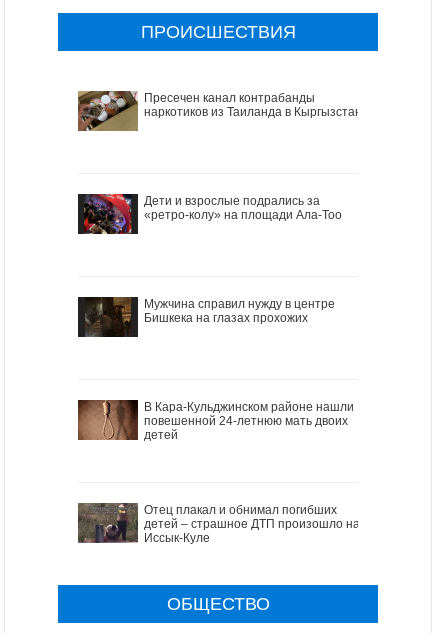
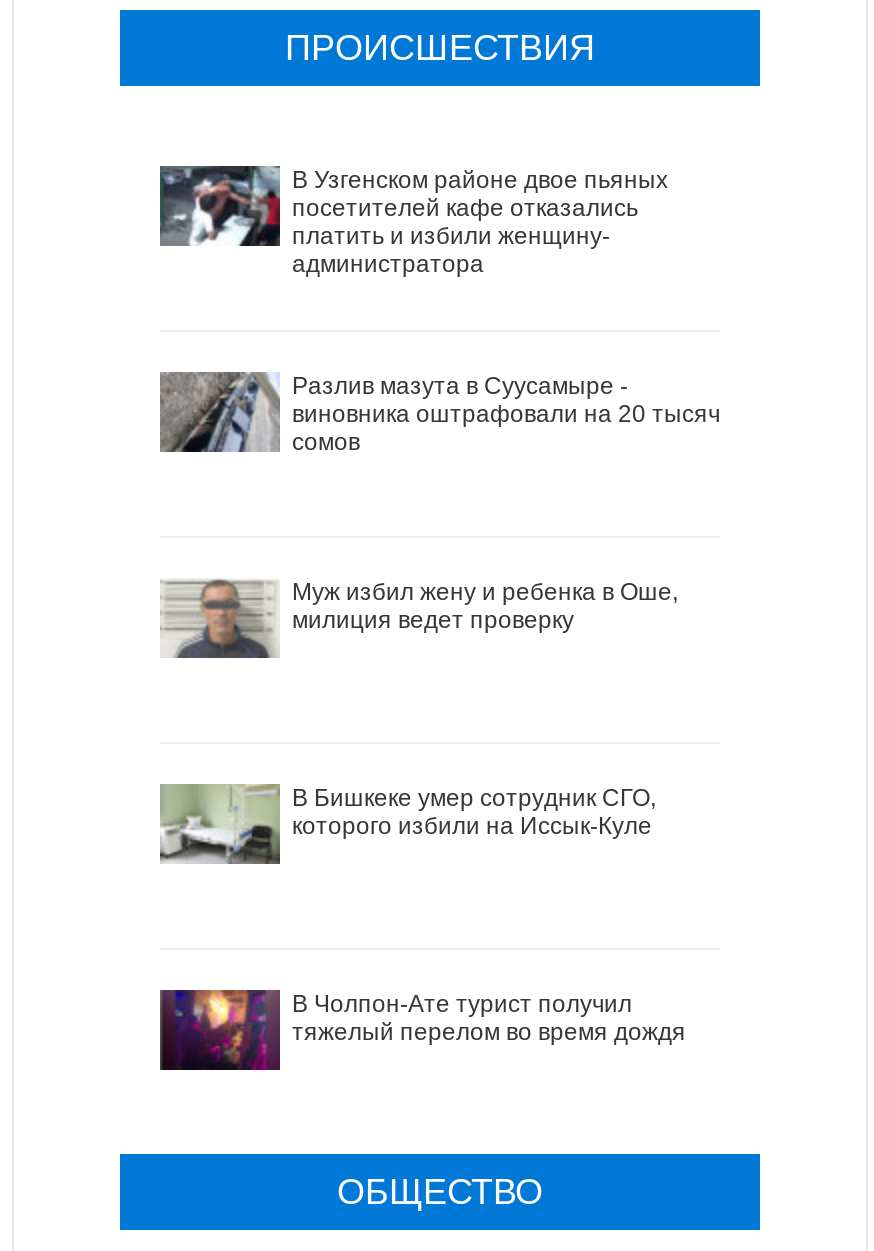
[77,91,362,132] [image] | Пресечен канал контрабанды | наркотиков из Таиланда в Кыргызстан -> [158,166,668,278] [image] | В Узгенском районе двое пьяных | посетителей кафе отказались | платить и избили женщину- | администратора
[78,193,342,235] [image] | Дети и взрослые подрались за | «ретро-колу» на площади Ала-Тоо -> [160,370,720,456] [image] | Разлив мазута в Суусамыре - | виновника оштрафовали на 20 тысяч | сомов
[77,296,335,338] [image] | Мужчина справил нужду в центре | Бишкека на глазах прохожих -> [160,578,678,658] [image] | Муж избил жену и ребенка в Оше, | милиция ведет проверку
[77,400,354,442] [image] | В Кара-Кульджинском районе нашли | повешенной 24-летнюю мать двоих | детей -> [160,784,656,864] [image] | В Бишкеке умер сотрудник СГО, | которого избили на Иссык-Куле
[78,502,360,545] [image] | Отец плакал и обнимал погибших | детей – страшное ДТП произошло на | Иссык-Куле -> [162,988,686,1072] [image] | В Чолпон-Ате турист получил | тяжелый перелом во время дождя

